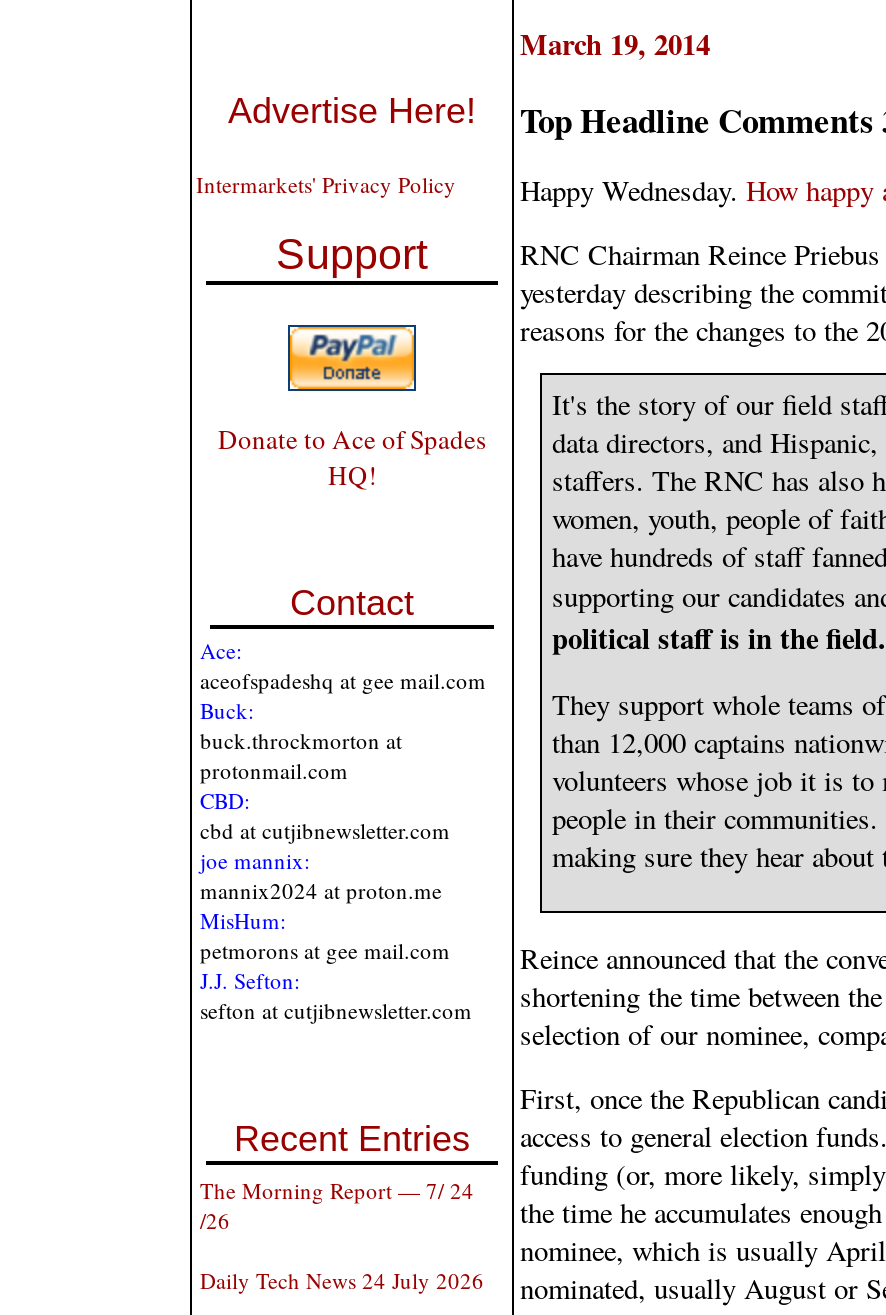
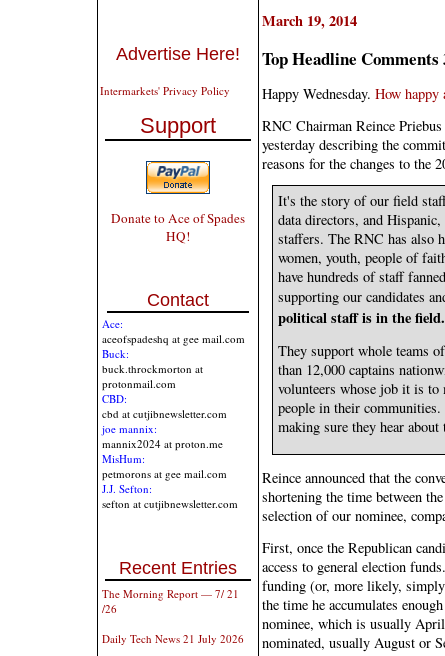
[200,1175,474,1205] The Morning Report — 7/ 24 -> [102,586,239,601] The Morning Report — 7/ 21
[200,1265,484,1295] Daily Tech News 24 July 2026 -> [102,631,244,646] Daily Tech News 21 July 2026

